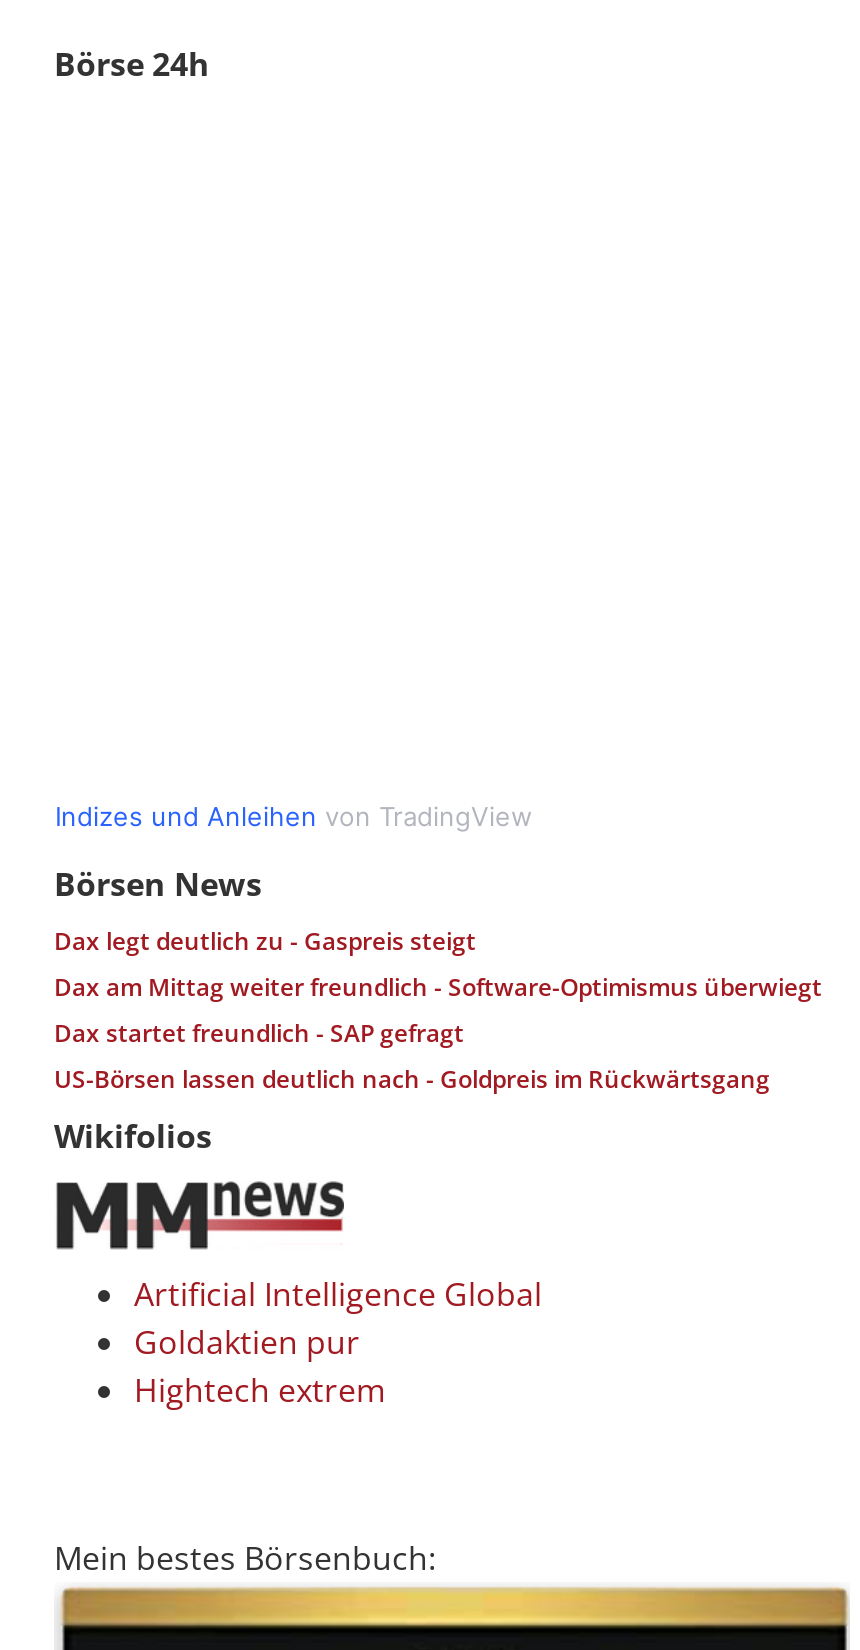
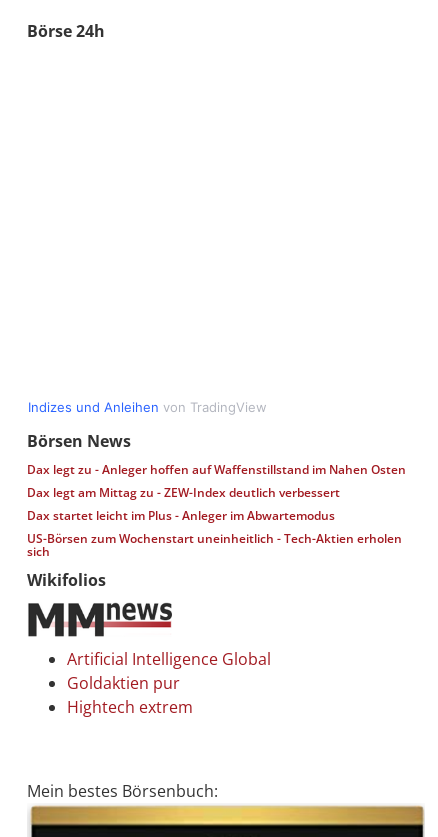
[54,924,822,1096] Dax legt deutlich zu - Gaspreis steigt | Dax am Mittag weiter freundlich - Software-Optimismus überwiegt | Dax startet freundlich - SAP gefragt | US-Börsen lassen deutlich nach - Goldpreis im Rückwärtsgang -> [27,461,406,560] Dax legt zu - Anleger hoffen auf Waffenstillstand im Nahen Osten | Dax legt am Mittag zu - ZEW-Index deutlich verbessert | Dax startet leicht im Plus - Anleger im Abwartemodus | US-Börsen zum Wochenstart uneinheitlich - Tech-Aktien erholen | sich

